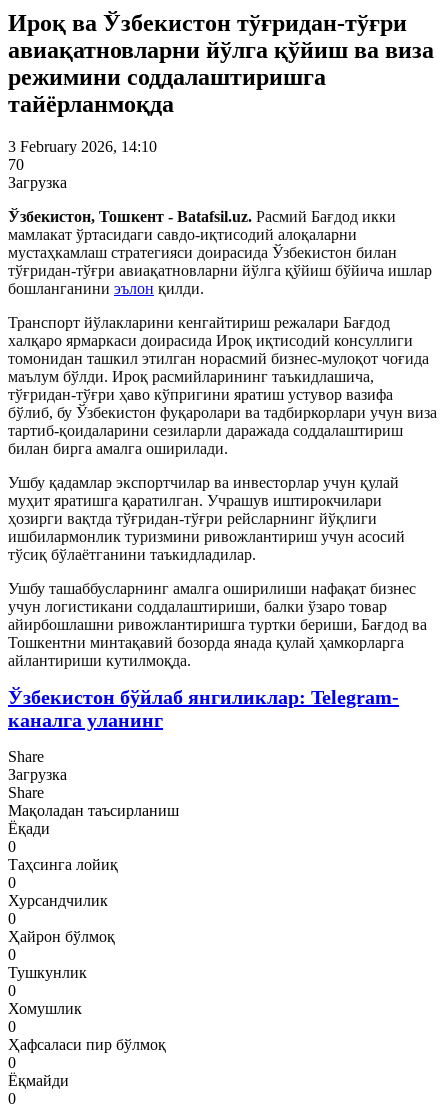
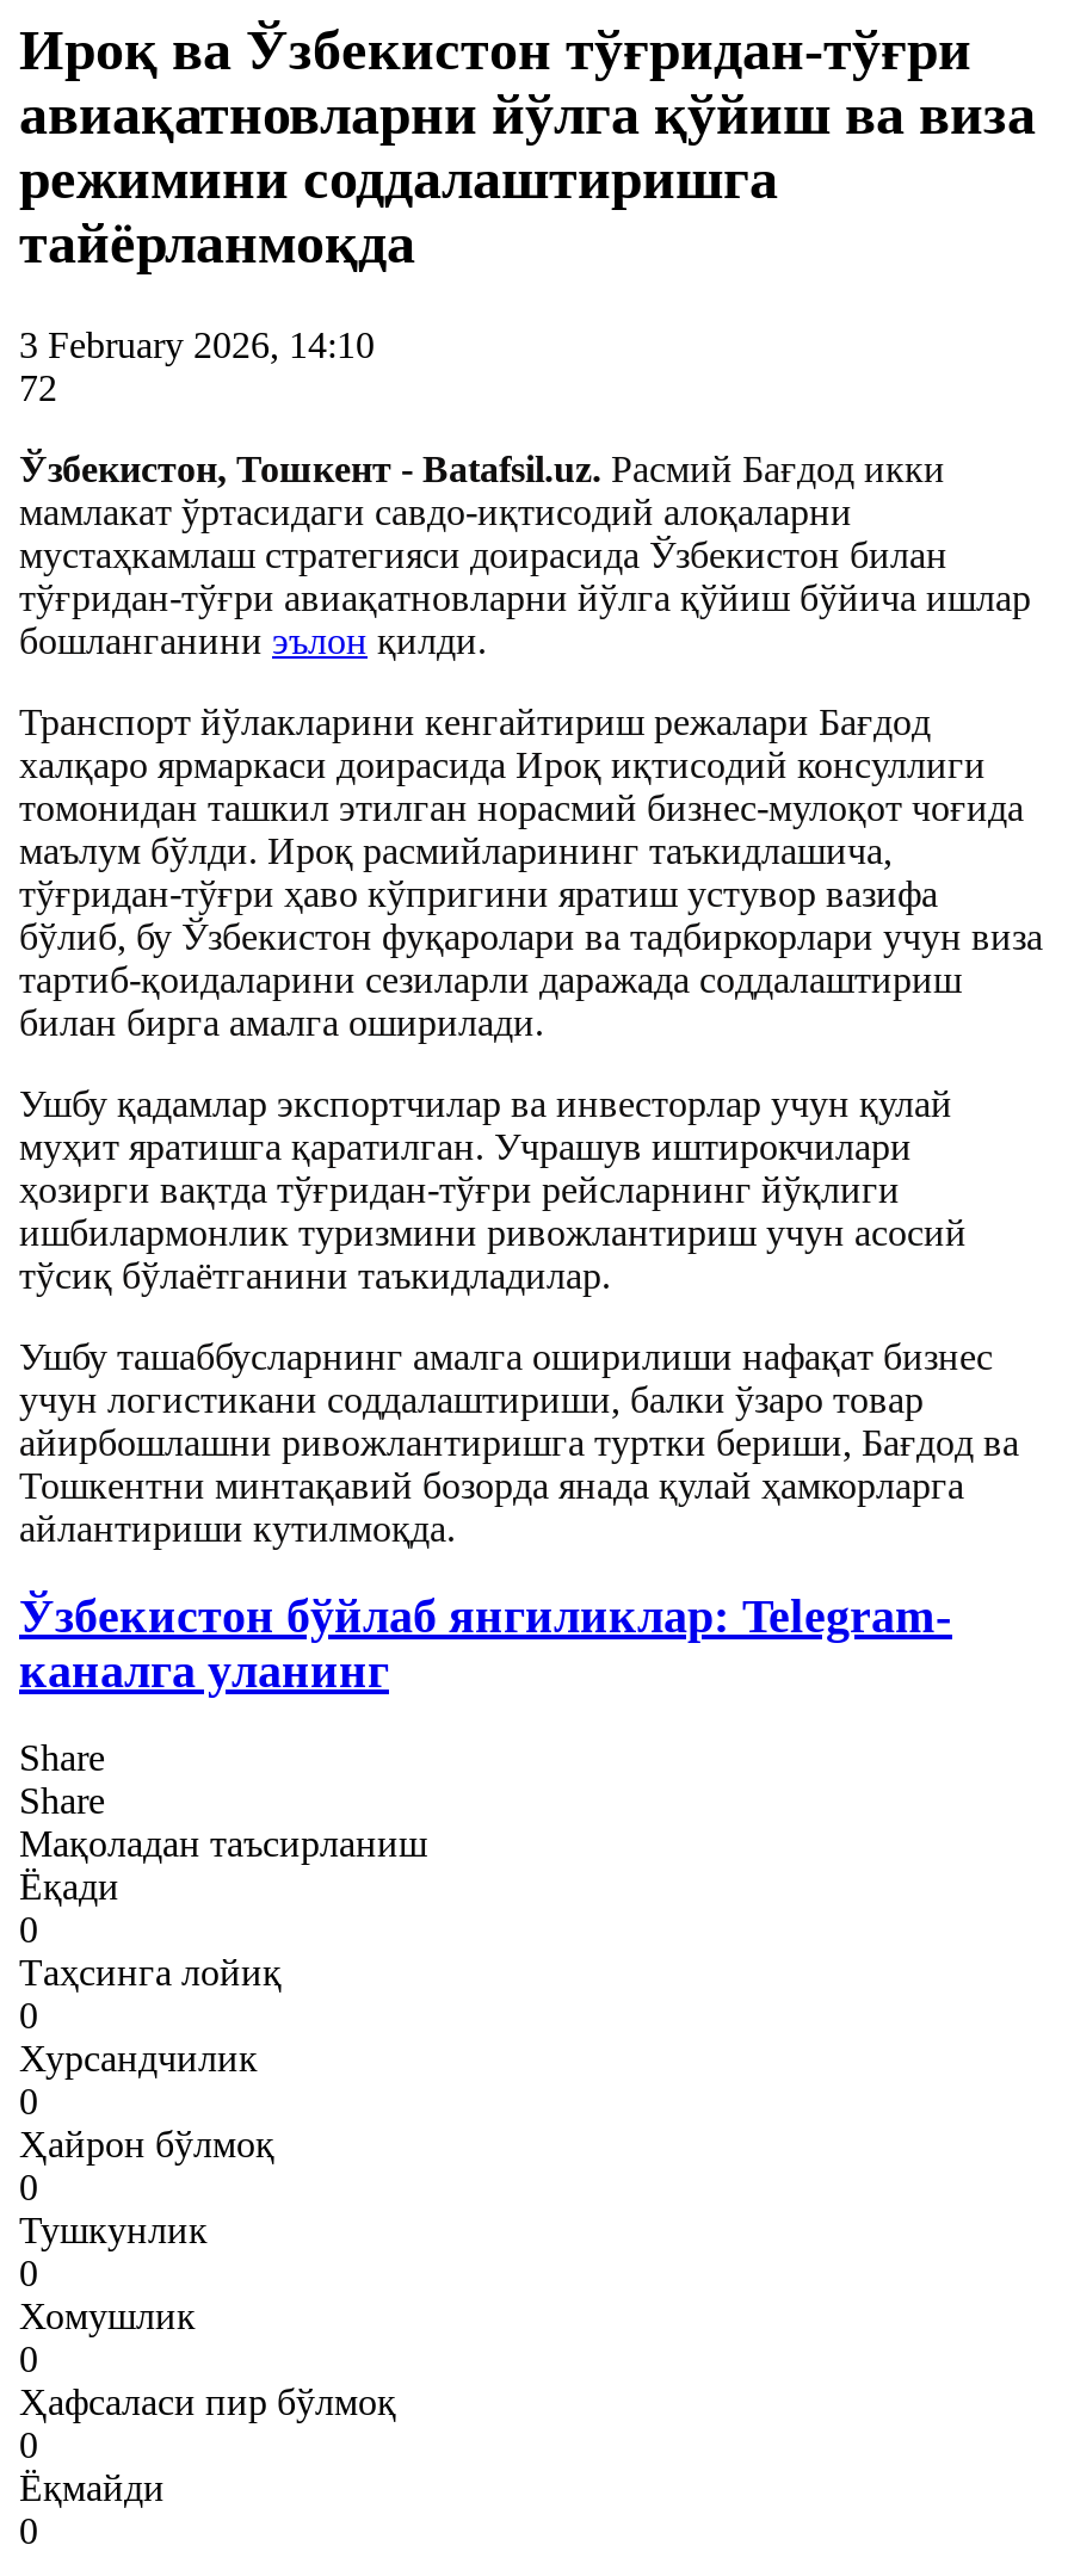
[8,156,67,191] 70 | Загрузка -> [19,367,57,408] 72
[8,766,67,783] Загрузка -> none

